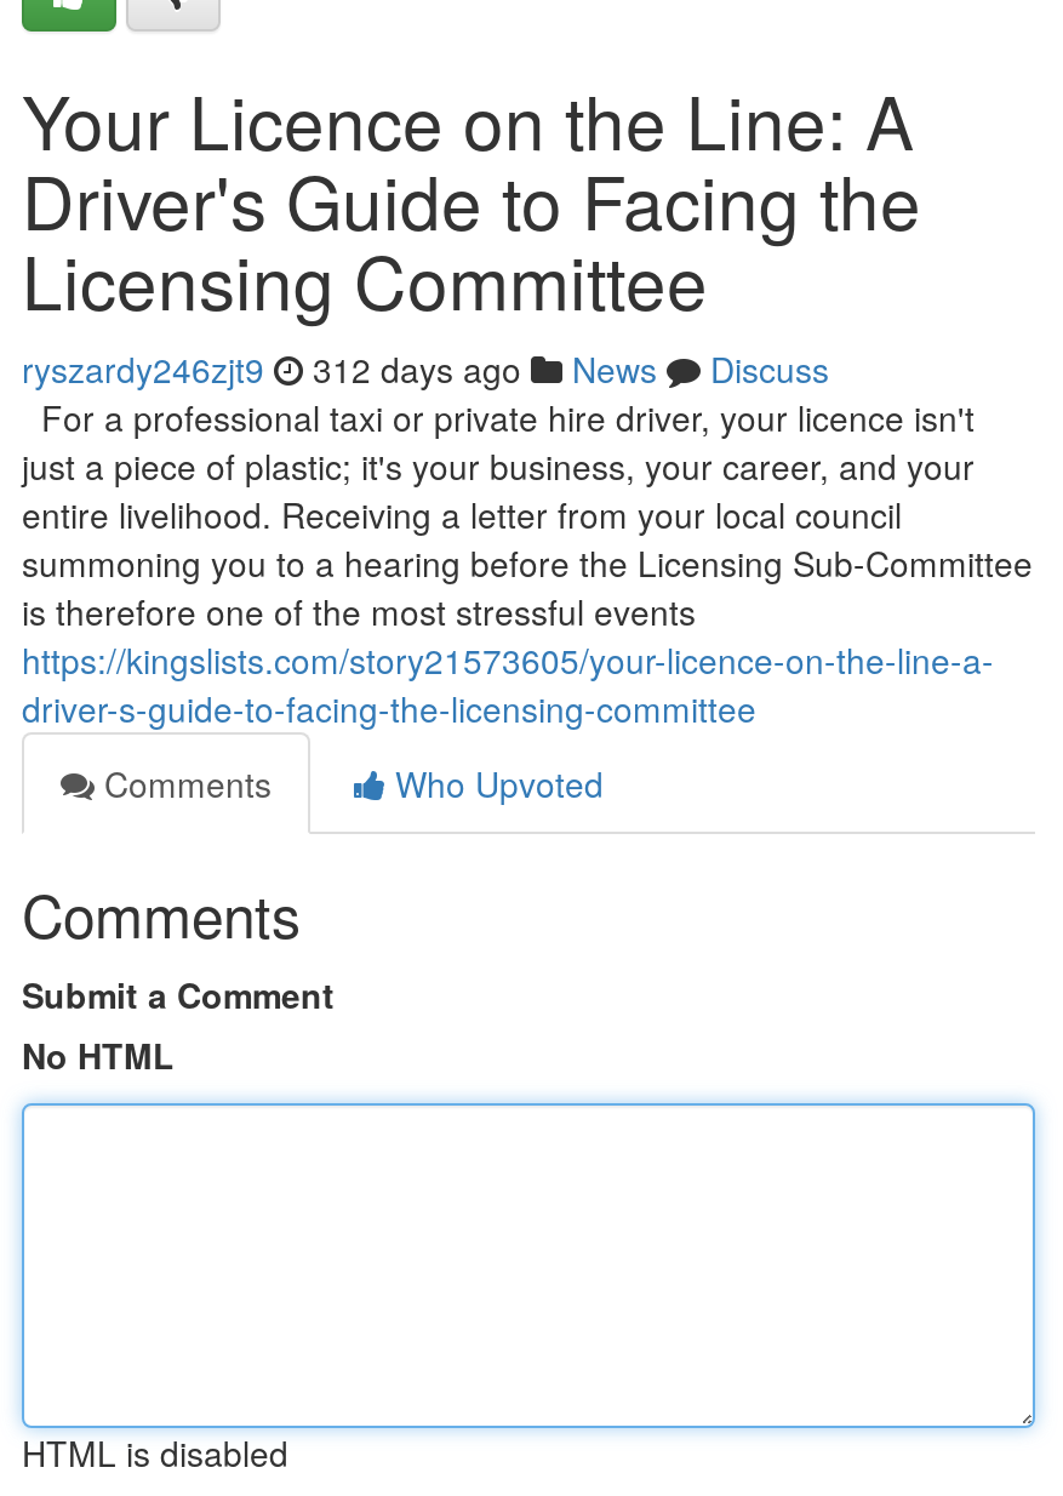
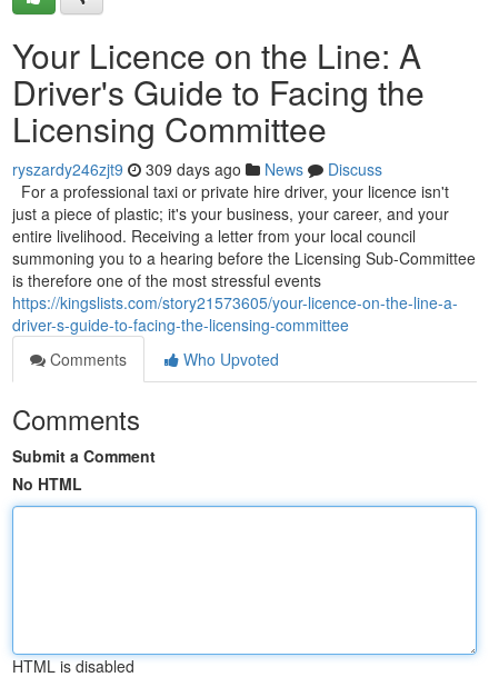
[22,344,829,393] ryszardy246zjt9 312 days ago News Discuss -> [12,158,382,180] ryszardy246zjt9 309 days ago News Discuss

